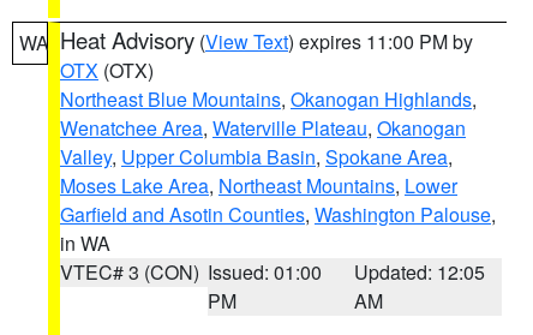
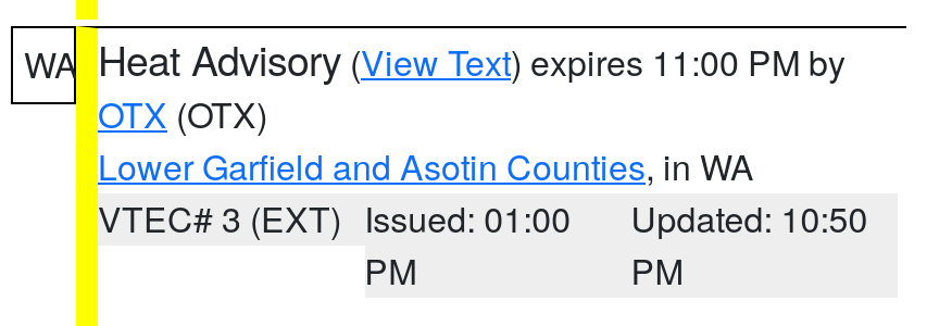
[60,85,496,286] Northeast Blue Mountains, Okanogan Highlands, | Wenatchee Area, Waterville Plateau, Okanogan | Valley, Upper Columbia Basin, Spokane Area, | Moses Lake Area, Northeast Mountains, Lower | Garfield and Asotin Counties, Washington Palouse, | in WA | VTEC# 3 (CON) Issued: 01:00 -> [98,141,754,243] Lower Garfield and Asotin Counties, in WA | VTEC# 3 (EXT) Issued: 01:00
[354,258,485,315] Updated: 12:05 | AM -> [631,193,868,296] Updated: 10:50 | PM

